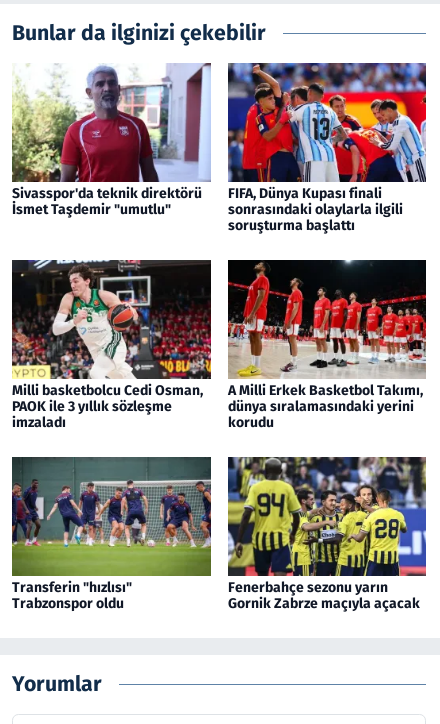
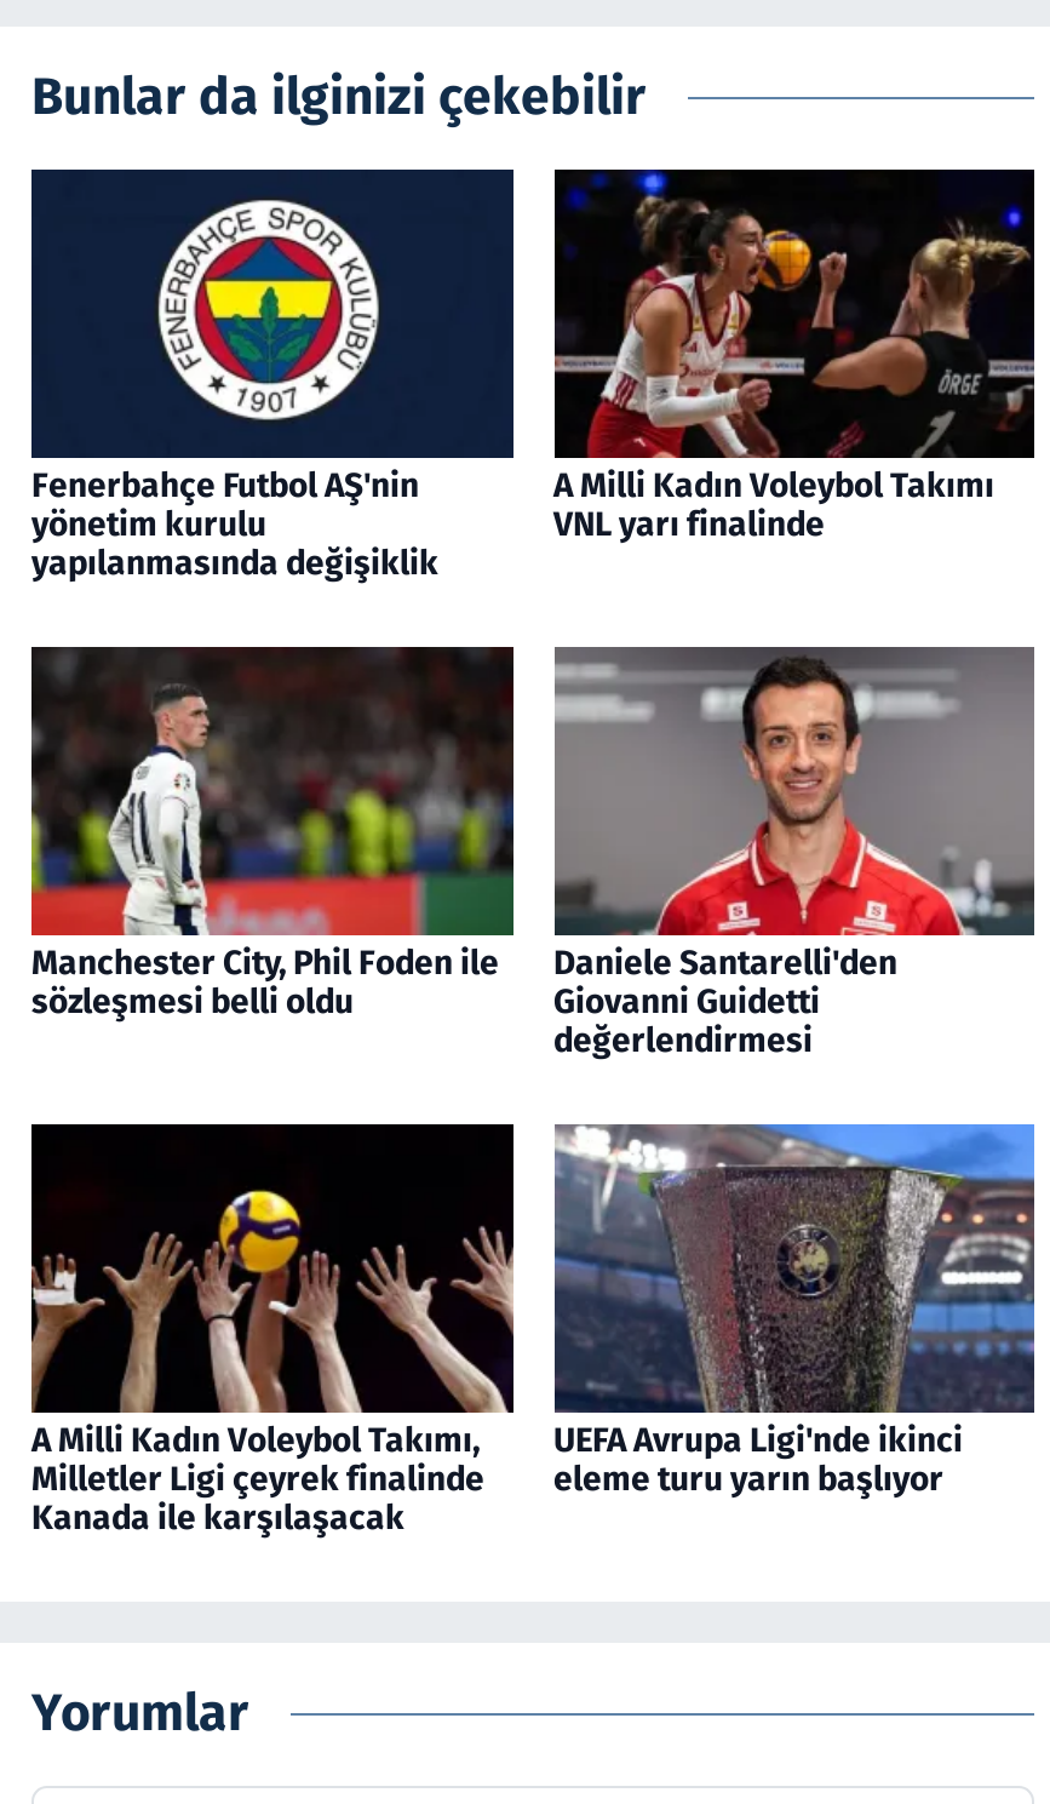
[11,63,211,218] [image] | Sivasspor'da teknik direktörü | İsmet Taşdemir "umutlu" -> [29,167,516,585] [image] | Fenerbahçe Futbol AŞ'nin | yönetim kurulu | yapılanmasında değişiklik
[227,62,427,234] [image] | FIFA, Dünya Kupası finali | sonrasındaki olaylarla ilgili | soruşturma başlattı -> [552,167,1037,546] [image] | A Milli Kadın Voleybol Takımı | VNL yarı finalinde
[11,259,212,431] [image] | Milli basketbolcu Cedi Osman, | PAOK ile 3 yıllık sözleşme | imzaladı -> [29,645,516,1023] [image] | Manchester City, Phil Foden ile | sözleşmesi belli oldu
[227,259,427,431] [image] | A Milli Erkek Basketbol Takımı, | dünya sıralamasındaki yerini | korudu -> [553,645,1037,1062] [image] | Daniele Santarelli'den | Giovanni Guidetti | değerlendirmesi
[11,456,212,612] [image] | Transferin "hızlısı" | Trabzonspor oldu -> [31,1124,516,1539] [image] | A Milli Kadın Voleybol Takımı, | Milletler Ligi çeyrek finalinde | Kanada ile karşılaşacak
[227,456,427,612] [image] | Fenerbahçe sezonu yarın | Gornik Zabrze maçıyla açacak -> [552,1122,1037,1500] [image] | UEFA Avrupa Ligi'nde ikinci | eleme turu yarın başlıyor

